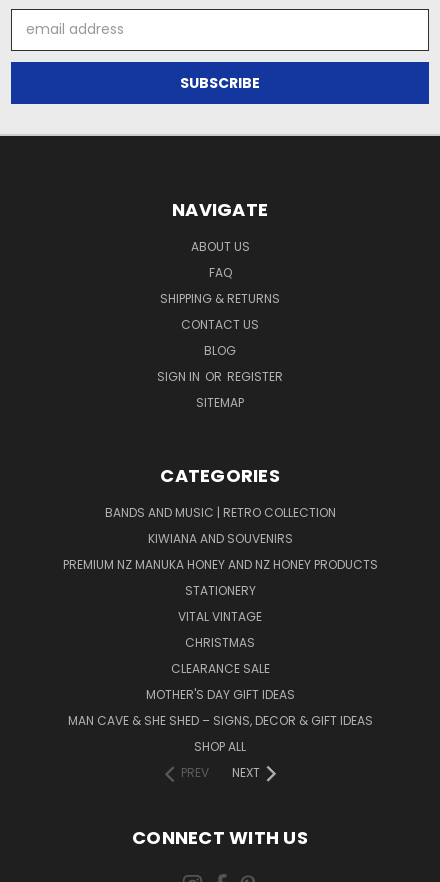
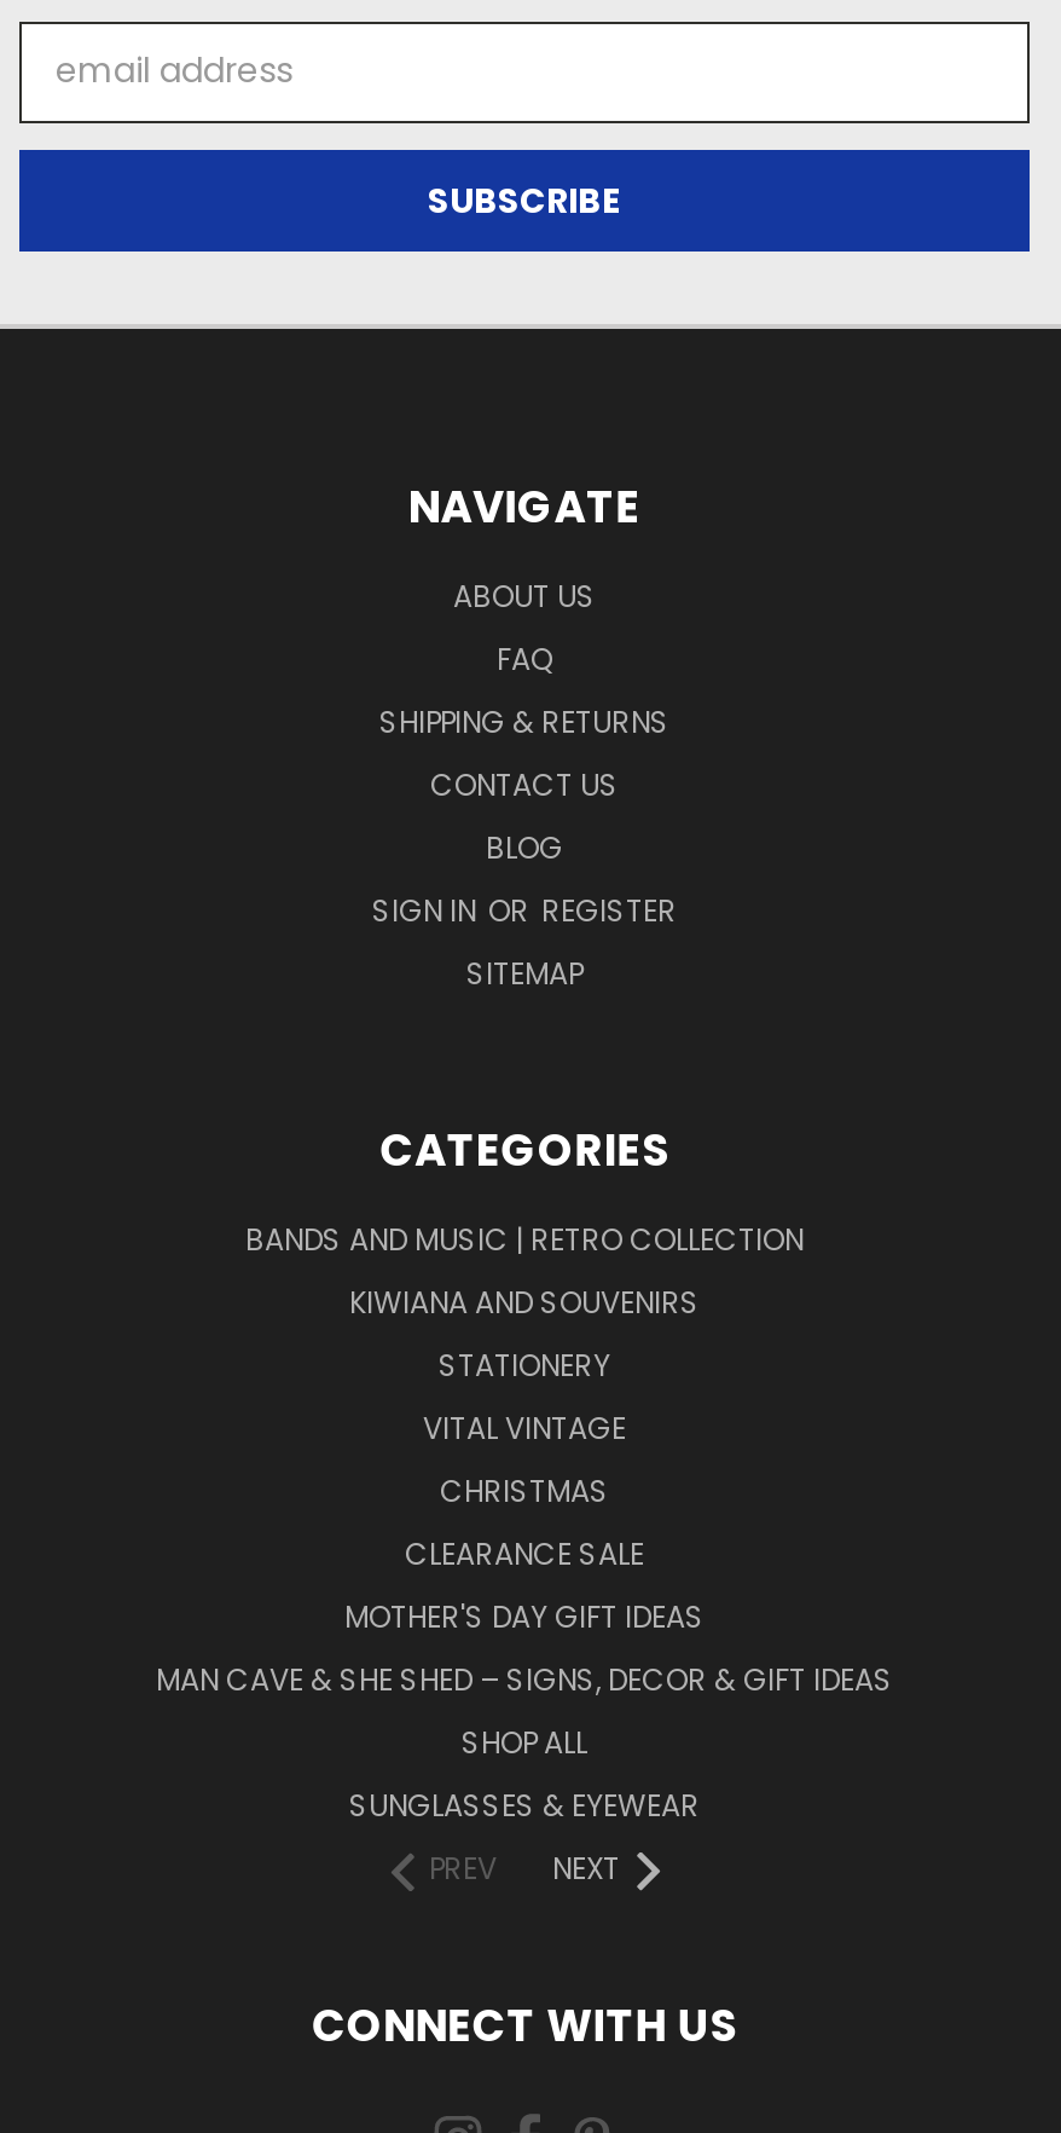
[62,556,377,573] PREMIUM NZ MANUKA HONEY AND NZ HONEY PRODUCTS -> none
moved [67,582,372,755] -> [156,1345,893,1763]: STATIONERY | VITAL VINTAGE | CHRISTMAS | CLEARANCE SALE | MOTHER'S DAY GIFT IDEAS | MAN CAVE & SHE SHED – SIGNS, DECOR & GIFT IDEAS | SHOP ALL
none -> [349,1785,700,1826] SUNGLASSES & EYEWEAR

